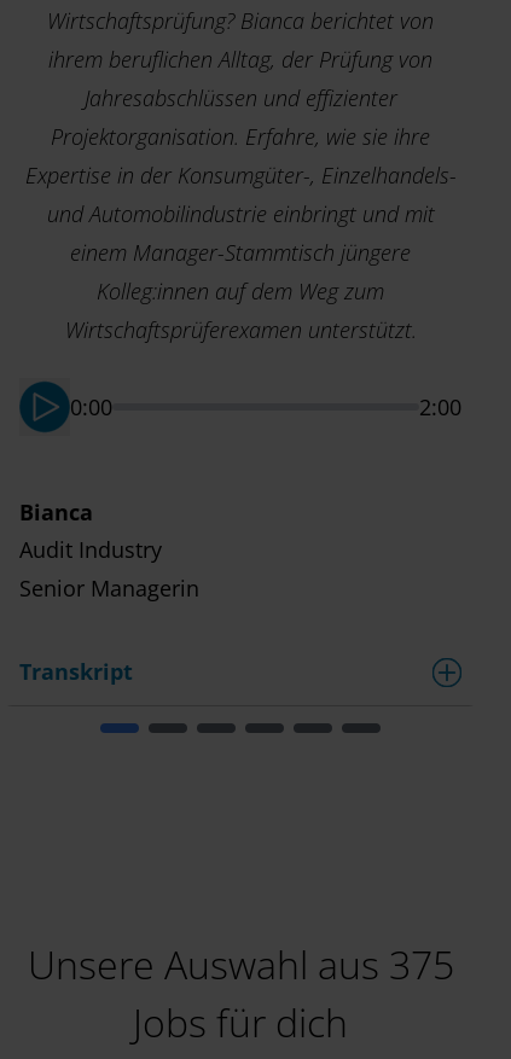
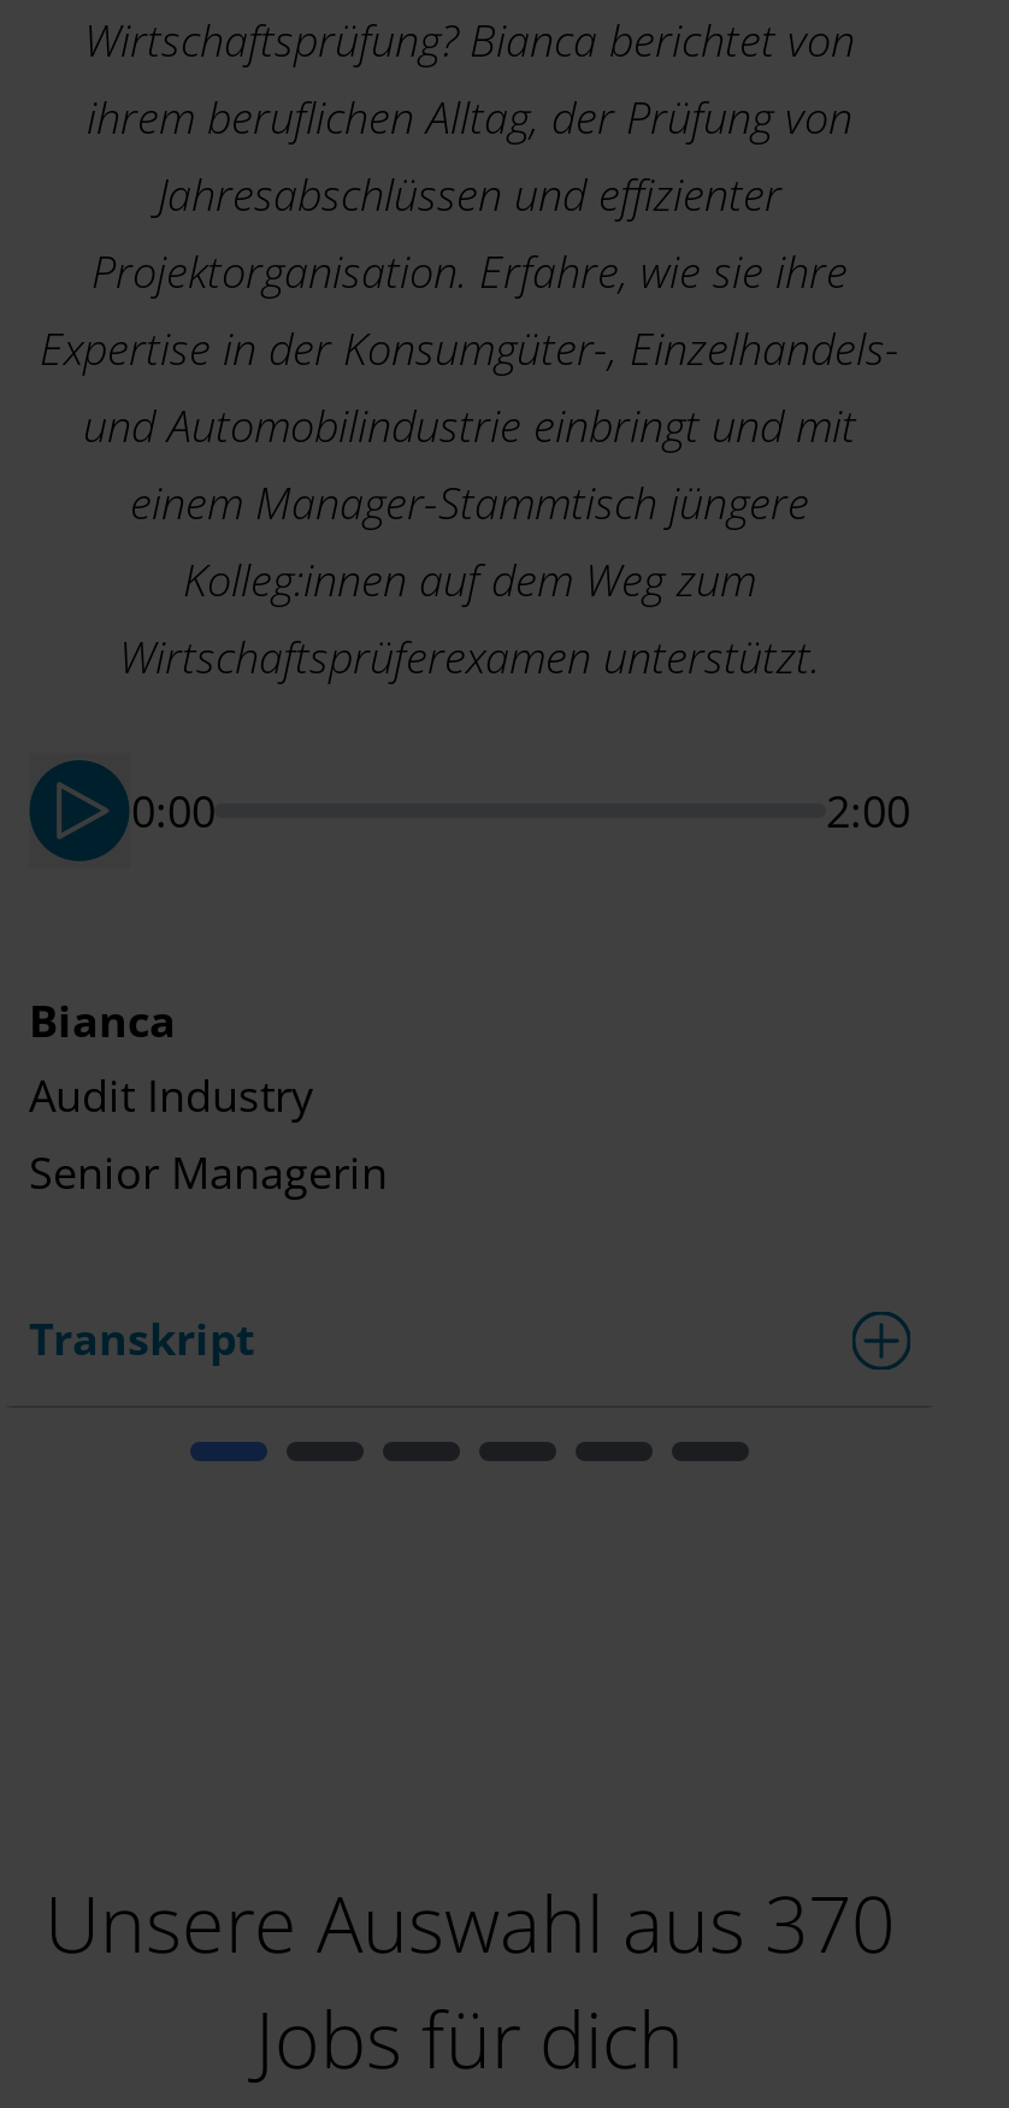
[27,938,454,990] Unsere Auswahl aus 375 -> [45,1871,895,1974] Unsere Auswahl aus 370

